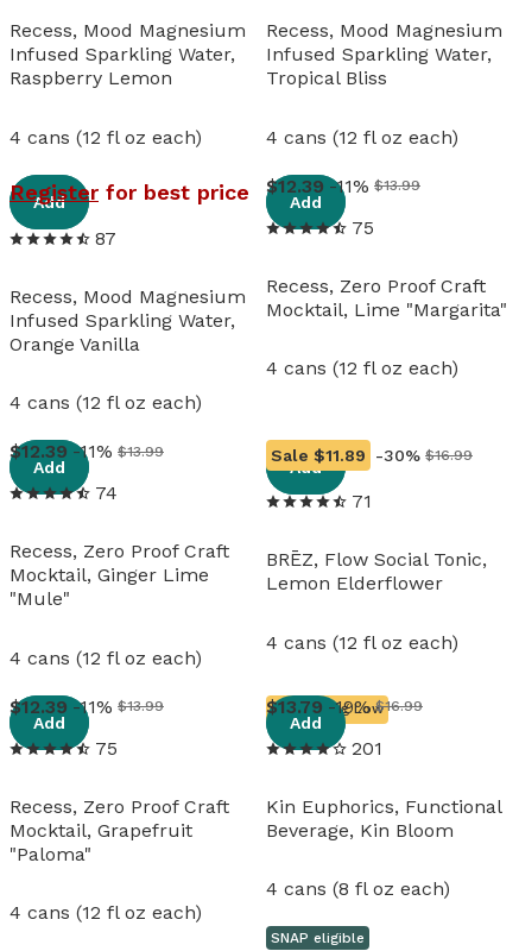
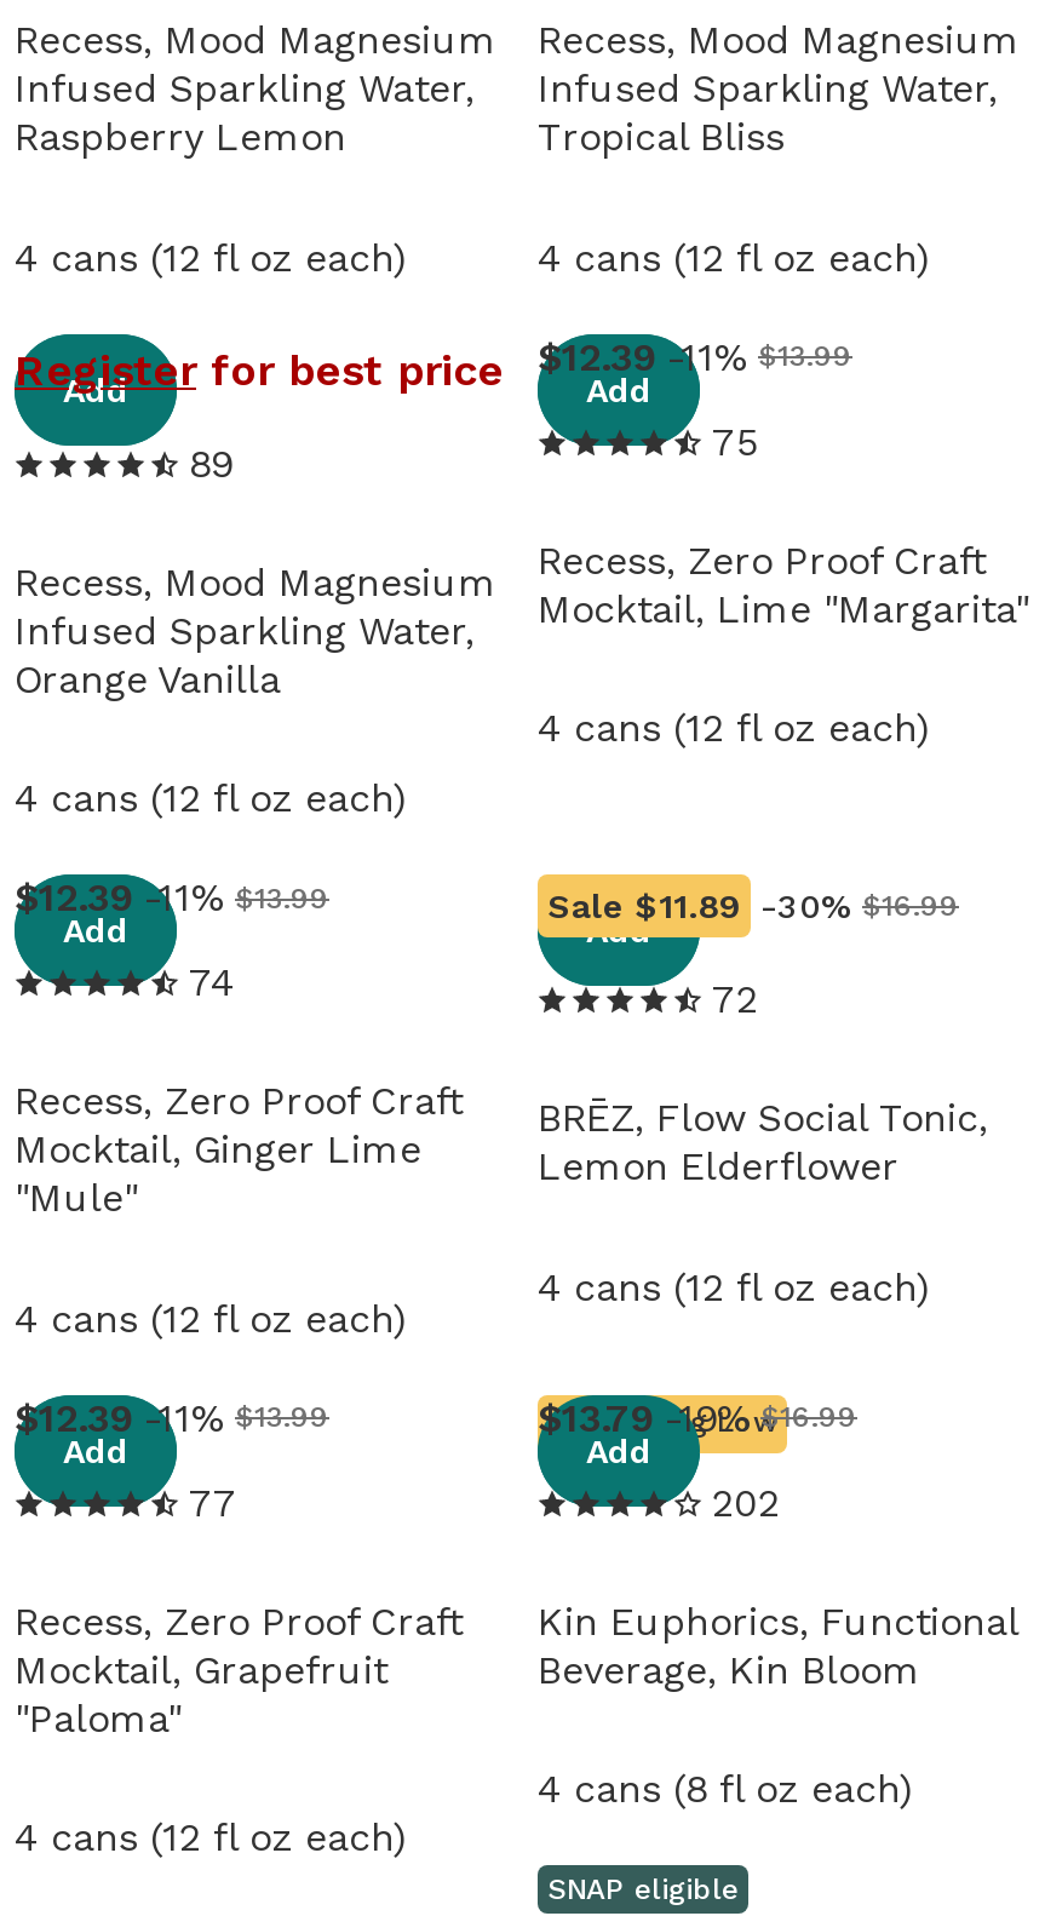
[95,227,116,249] 87 -> [189,440,232,486] 89
[352,490,372,512] 71 -> [712,976,758,1022] 72
[95,737,118,759] 75 -> [189,1479,237,1525] 77
[352,737,382,759] 201 -> [712,1479,780,1525] 202

